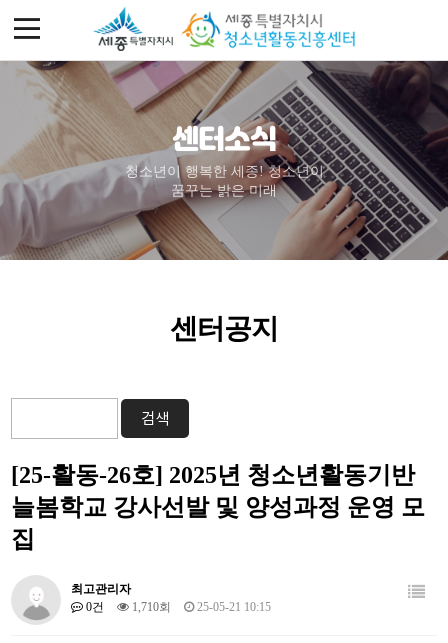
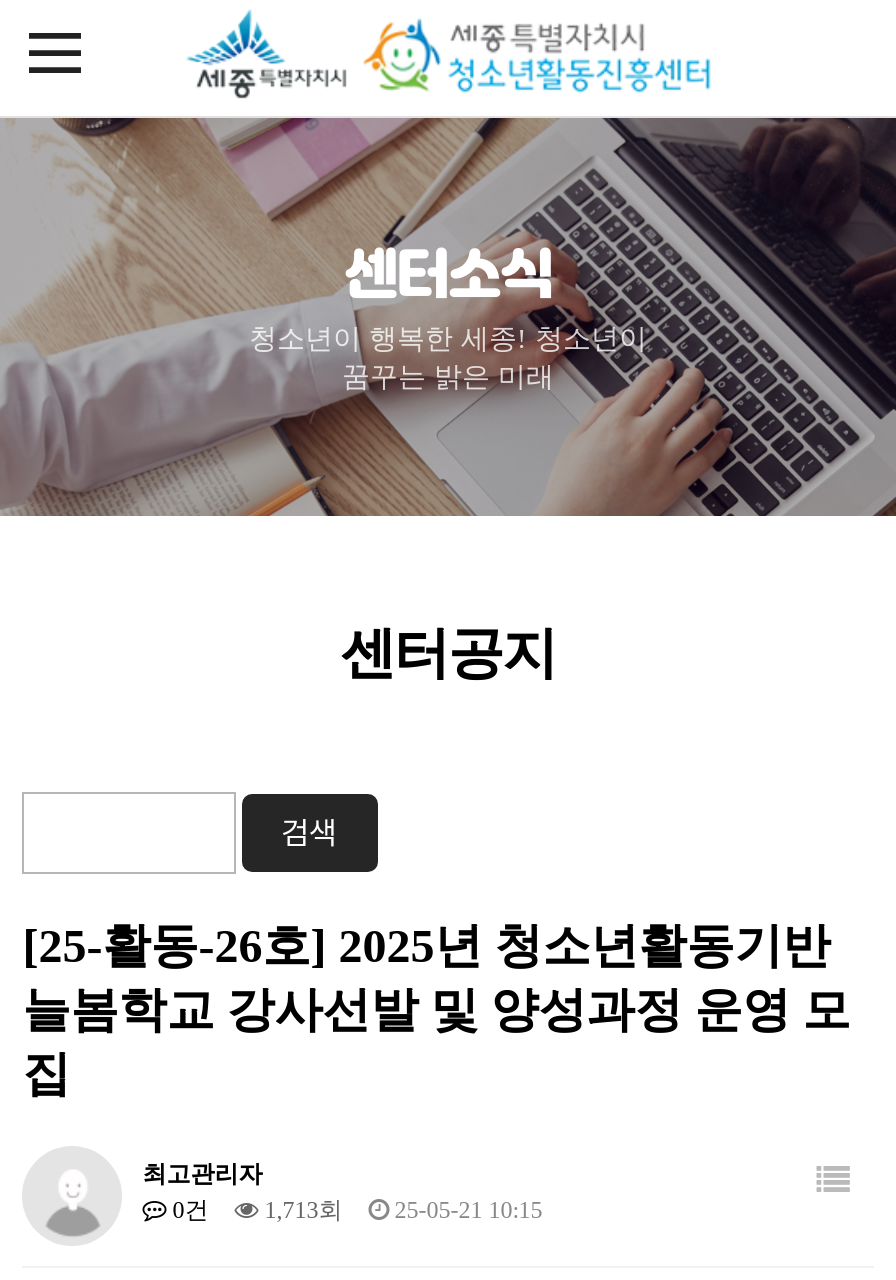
[83,600,271,614] 0건 1,710회 25-05-21 10:15 -> [166,1196,542,1224] 0건 1,713회 25-05-21 10:15

